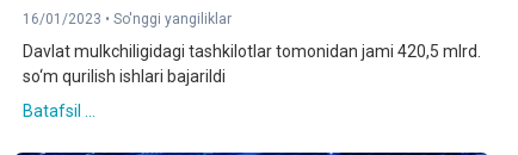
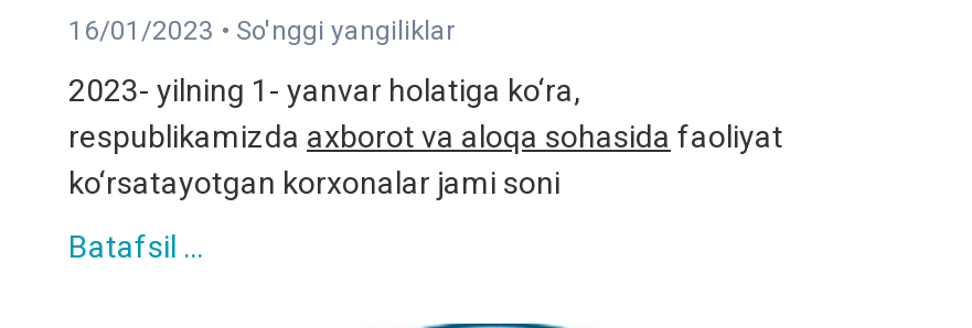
[23,42,481,86] Davlat mulkchiligidagi tashkilotlar tomonidan jami 420,5 mlrd. | so‘m qurilish ishlari bajarildi -> [68,73,783,200] 2023- yilning 1- yanvar holatiga ko‘ra, | respublikamizda axborot va aloqa sohasida faoliyat | ko‘rsatayotgan korxonalar jami soni

